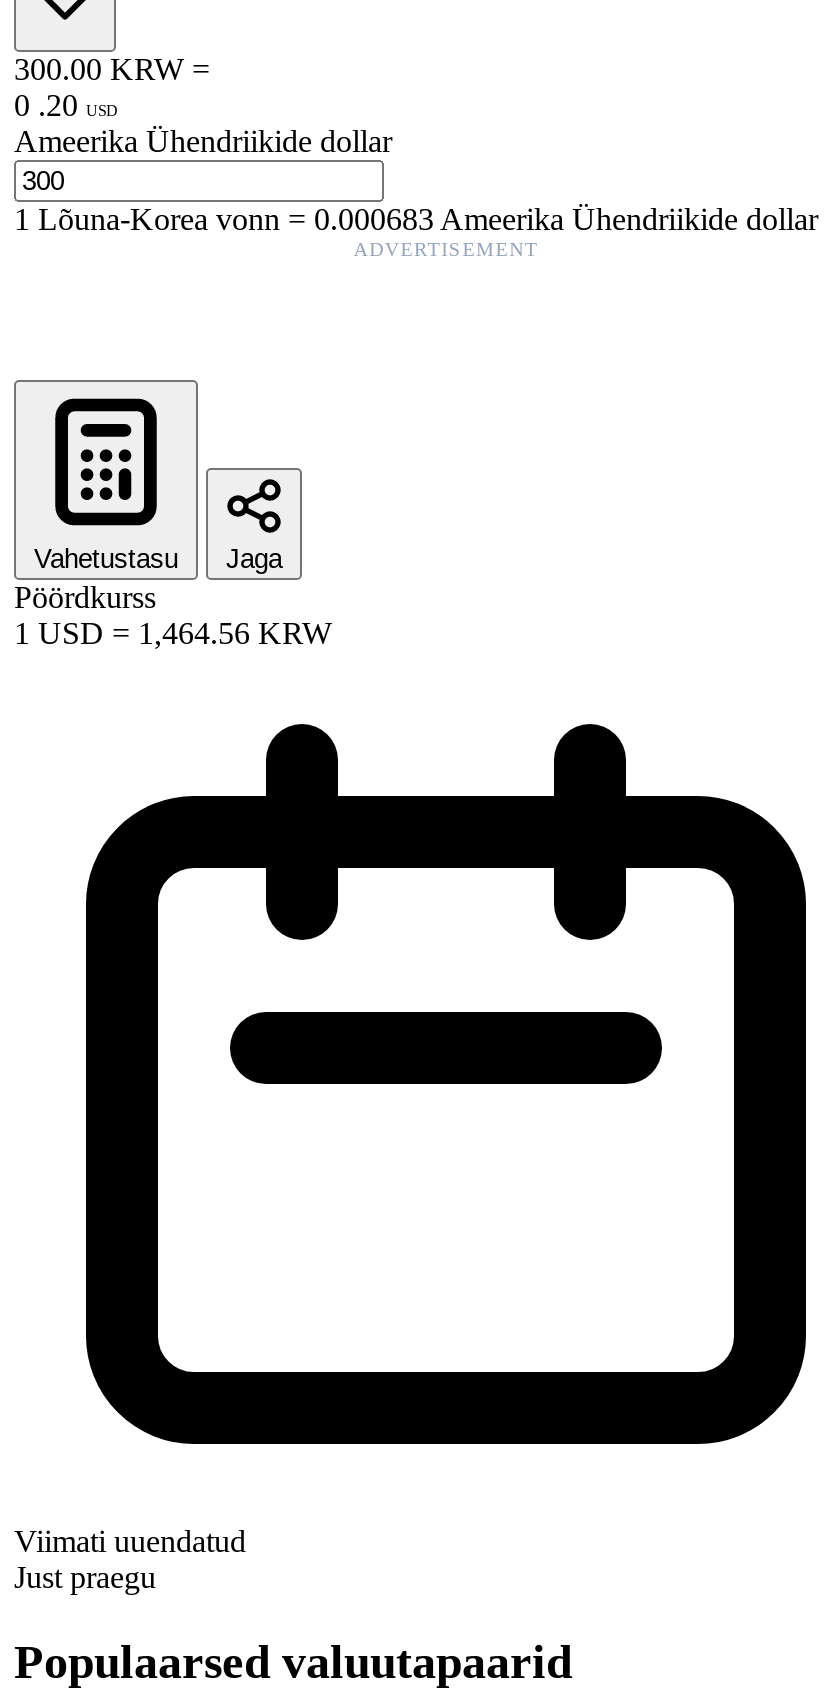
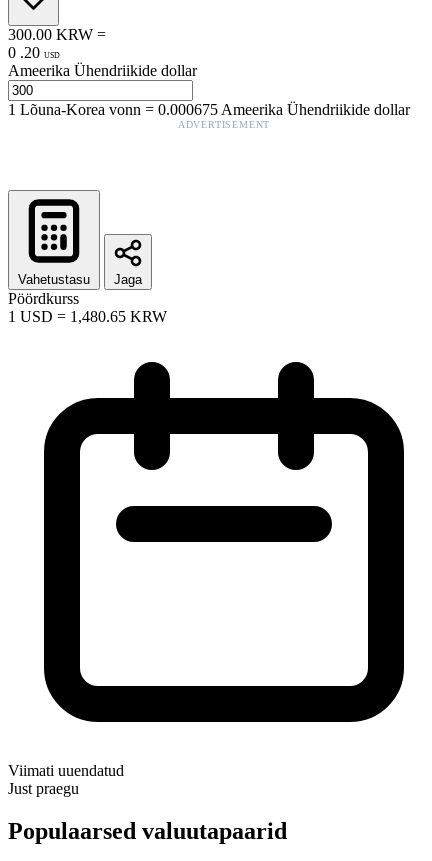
[14,202,818,236] 1Lõuna-Korea vonn=0.000683 Ameerika Ühendriikide dollar -> [8,101,410,118] 1Lõuna-Korea vonn=0.000675 Ameerika Ühendriikide dollar
[14,616,332,650] 1 USD = 1,464.56 KRW -> [8,308,167,325] 1 USD = 1,480.65 KRW

